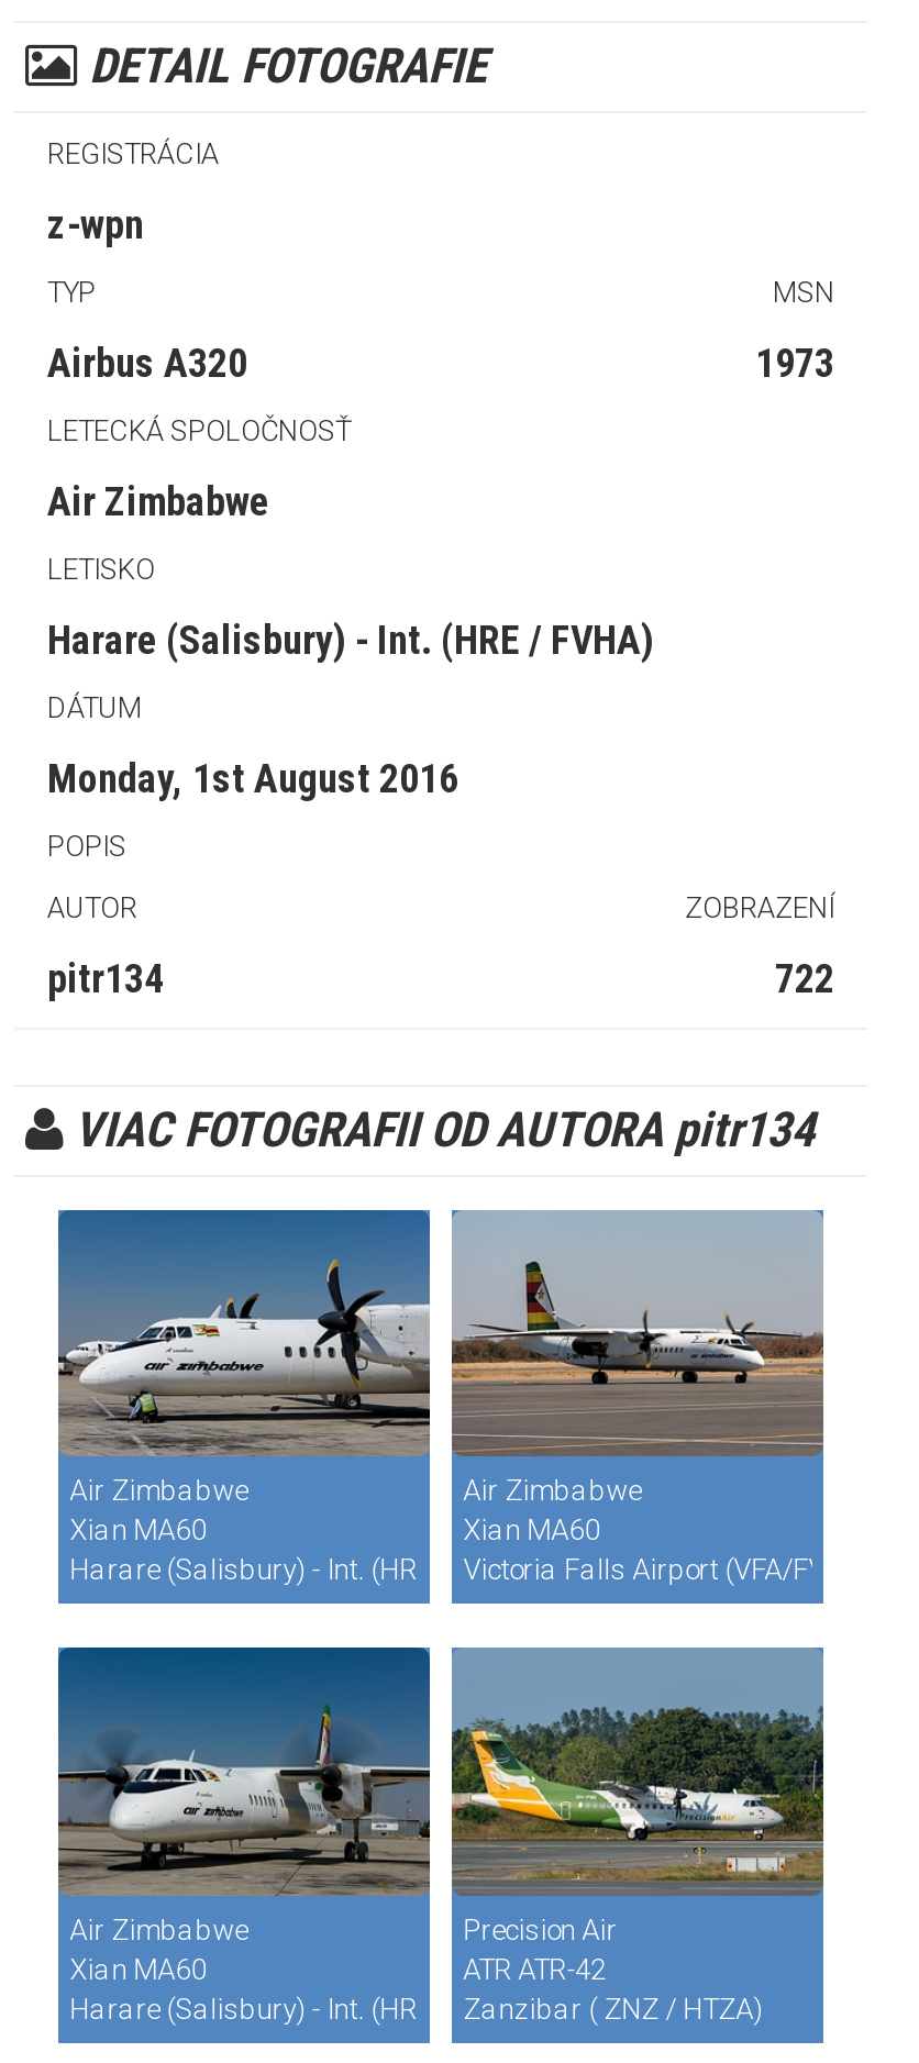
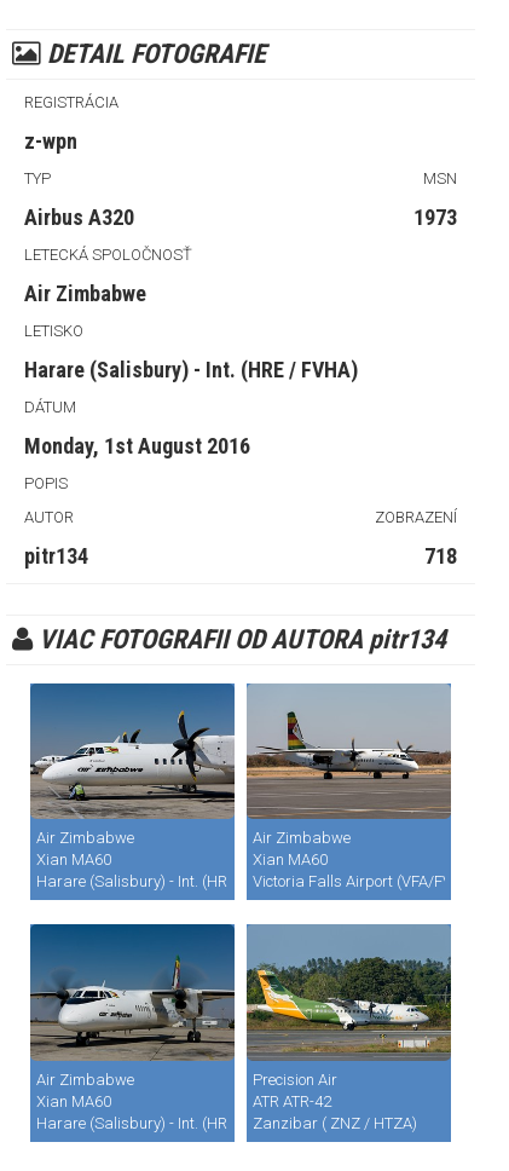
[775,955,834,1001] 722 -> [424,543,457,568] 718

